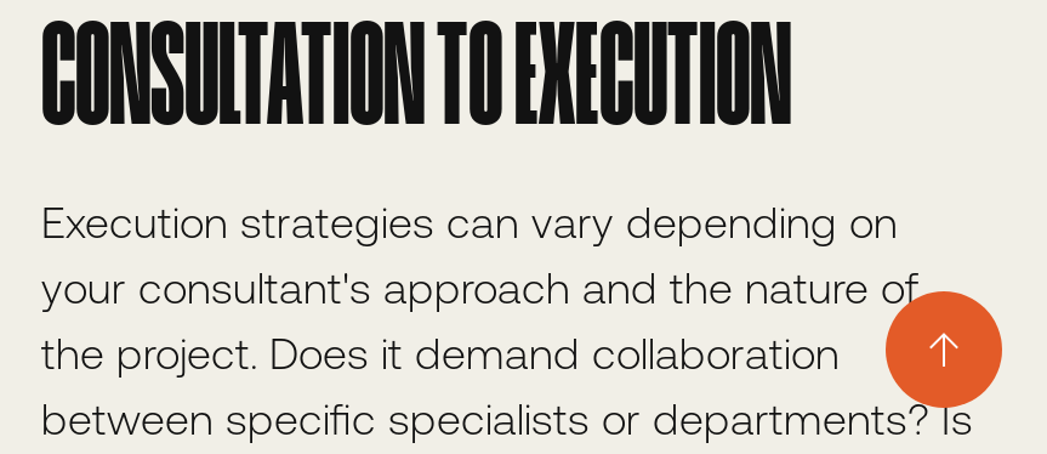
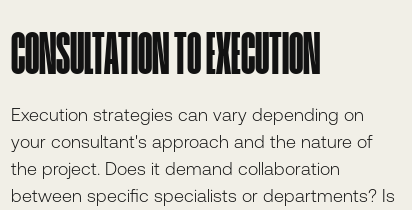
[883,289,1005,396] [image] -> none

